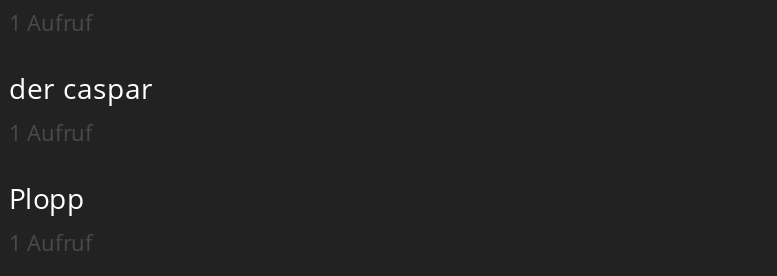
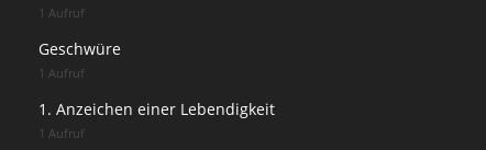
[9,69,153,107] der caspar -> [38,38,121,59] Geschwüre
[9,179,85,217] Plopp -> [38,98,275,119] 1. Anzeichen einer Lebendigkeit

